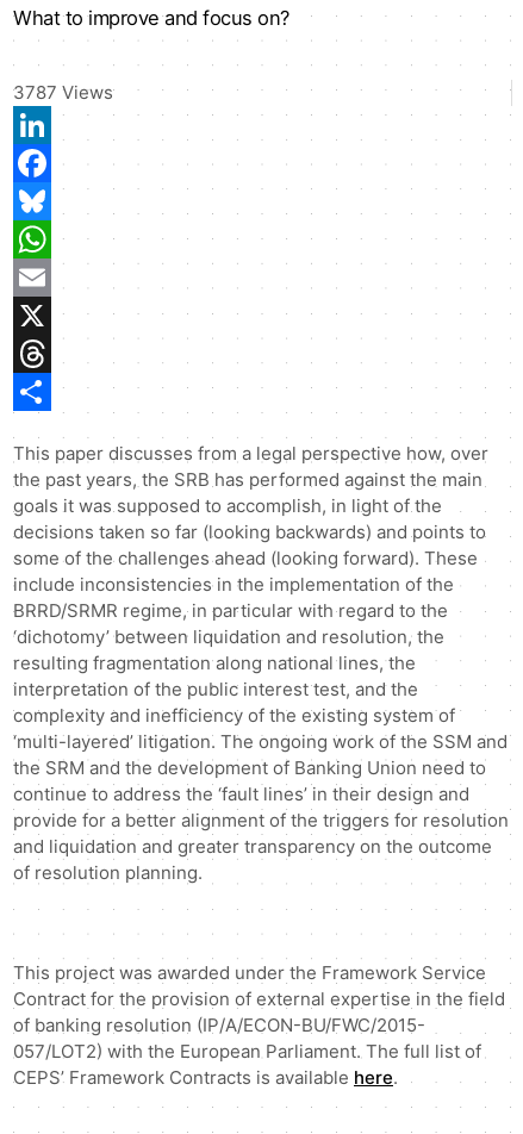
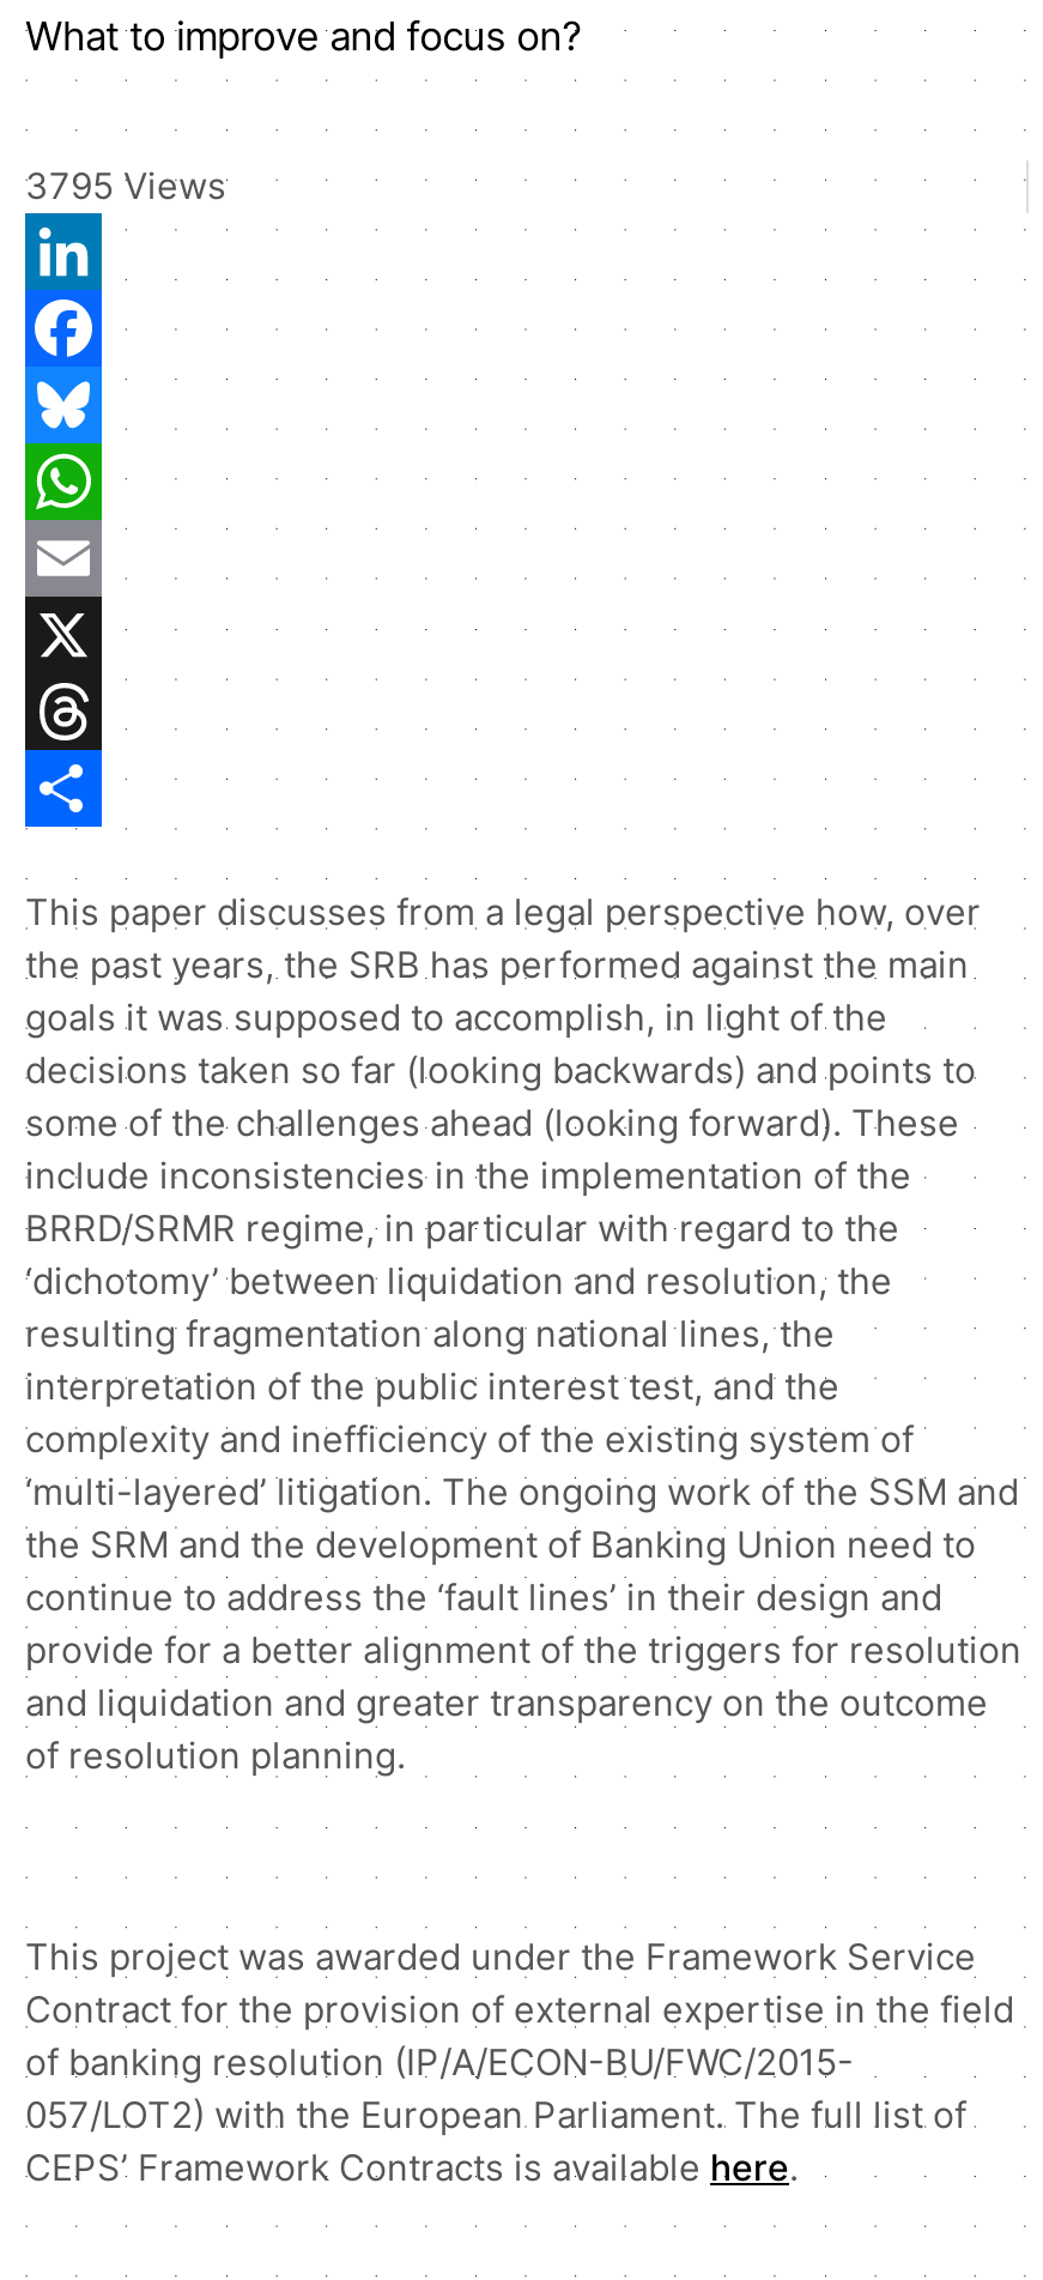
[13,81,113,104] 3787 Views -> [25,163,226,209] 3795 Views

